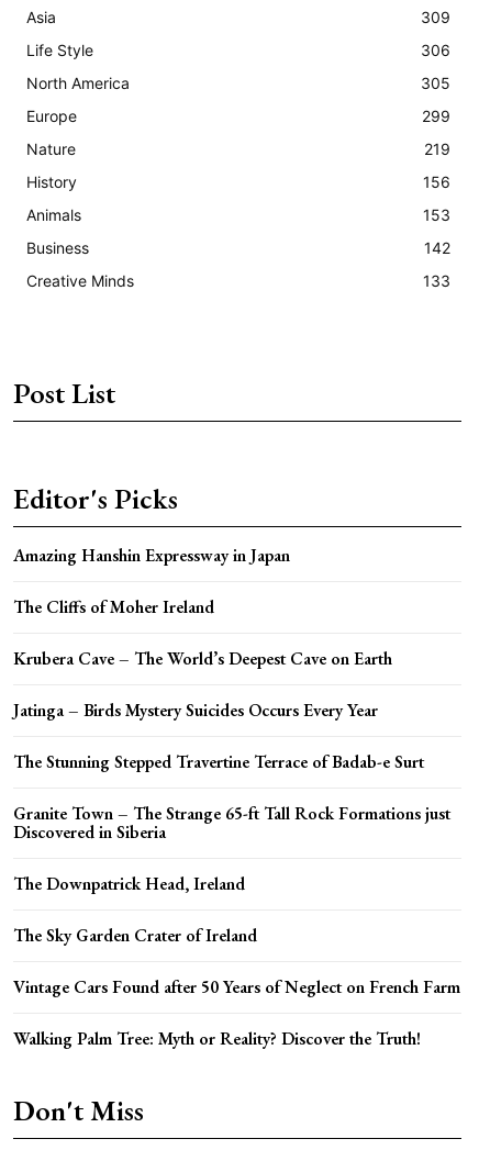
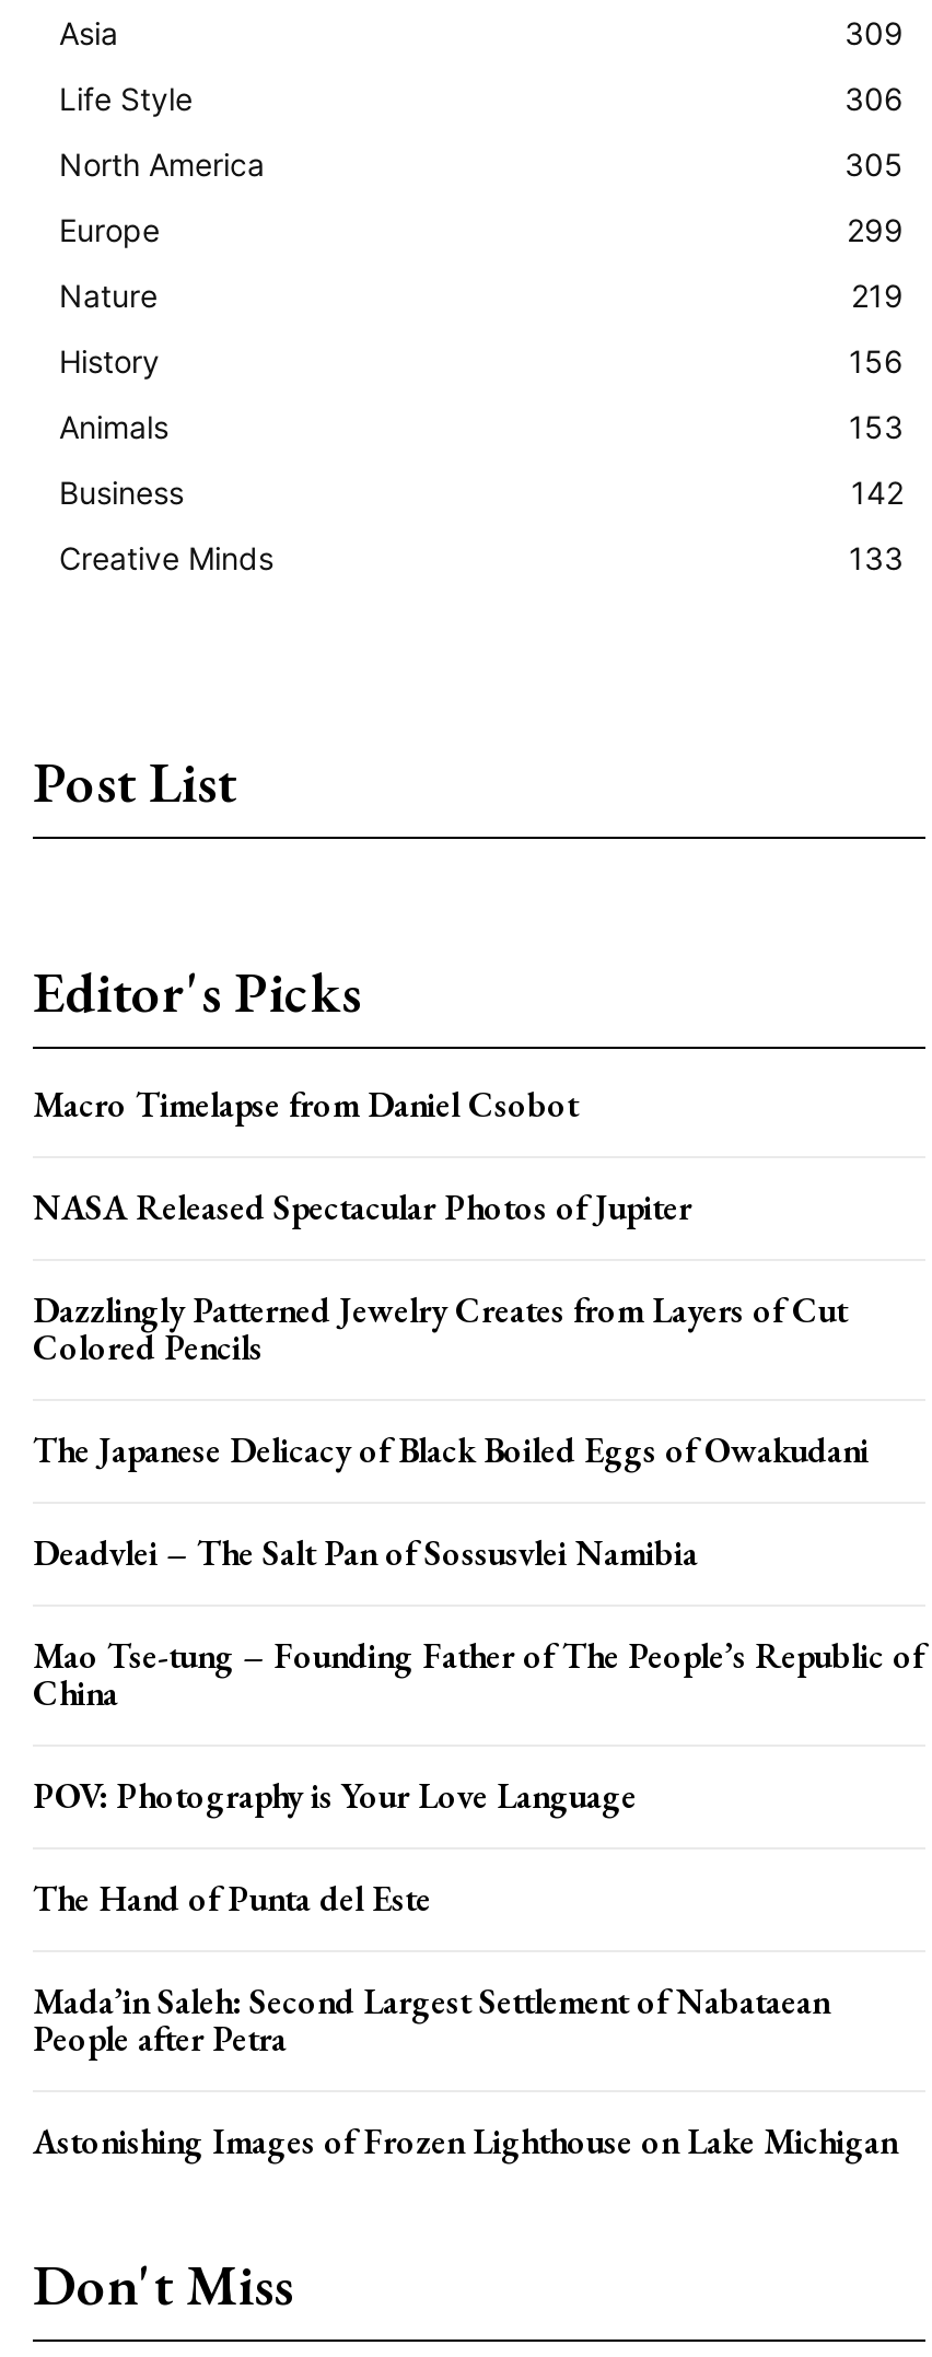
[13,544,290,567] Amazing Hanshin Expressway in Japan -> [33,1081,578,1127] Macro Timelapse from Daniel Csobot
[13,595,214,618] The Cliffs of Moher Ireland -> [33,1184,691,1230] NASA Released Spectacular Photos of Jupiter
[13,647,392,670] Krubera Cave – The World’s Deepest Cave on Earth -> [33,1287,847,1370] Dazzlingly Patterned Jewelry Creates from Layers of Cut | Colored Pencils
[13,698,378,722] Jatinga – Birds Mystery Suicides Occurs Every Year -> [33,1427,869,1473] The Japanese Delicacy of Black Boiled Eggs of Owakudani
[13,750,424,773] The Stunning Stepped Travertine Terrace of Badab-e Surt -> [33,1530,698,1576] Deadvlei – The Salt Pan of Sossusvlei Namibia
[13,802,450,843] Granite Town – The Strange 65-ft Tall Rock Formations just | Discovered in Siberia -> [33,1633,923,1716] Mao Tse-tung – Founding Father of The People’s Republic of | China
[13,872,245,895] The Downpatrick Head, Ireland -> [33,1773,637,1819] POV: Photography is Your Love Language
[13,924,257,947] The Sky Garden Crater of Ireland -> [33,1876,431,1921] The Hand of Punta del Este
[13,975,460,998] Vintage Cars Found after 50 Years of Neglect on French Farm -> [33,1978,829,2061] Mada’in Saleh: Second Largest Settlement of Nabataean | People after Petra
[13,1027,421,1050] Walking Palm Tree: Myth or Reality? Discover the Truth! -> [33,2118,897,2164] Astonishing Images of Frozen Lighthouse on Lake Michigan

